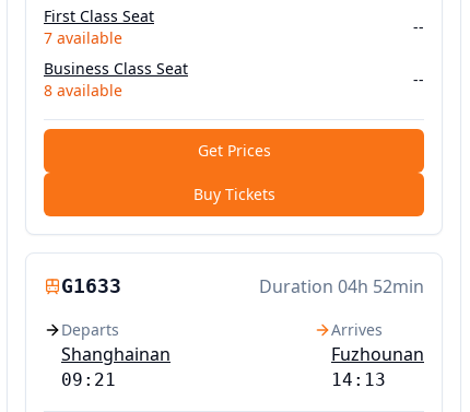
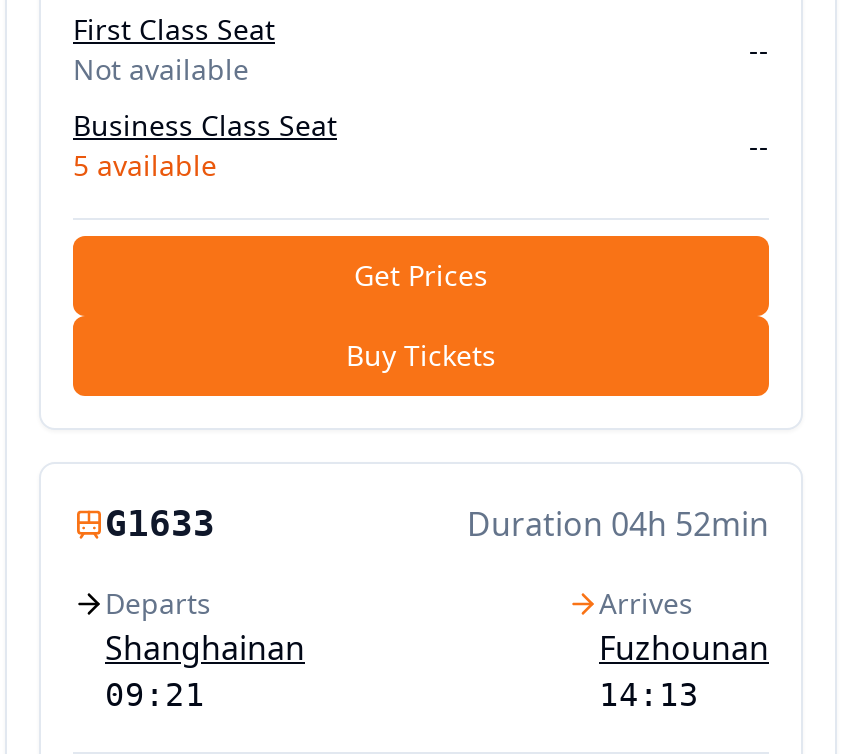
[44,27,122,48] 7 available -> [73,50,249,88] Not available
[44,80,122,101] 8 available -> [73,146,217,184] 5 available

